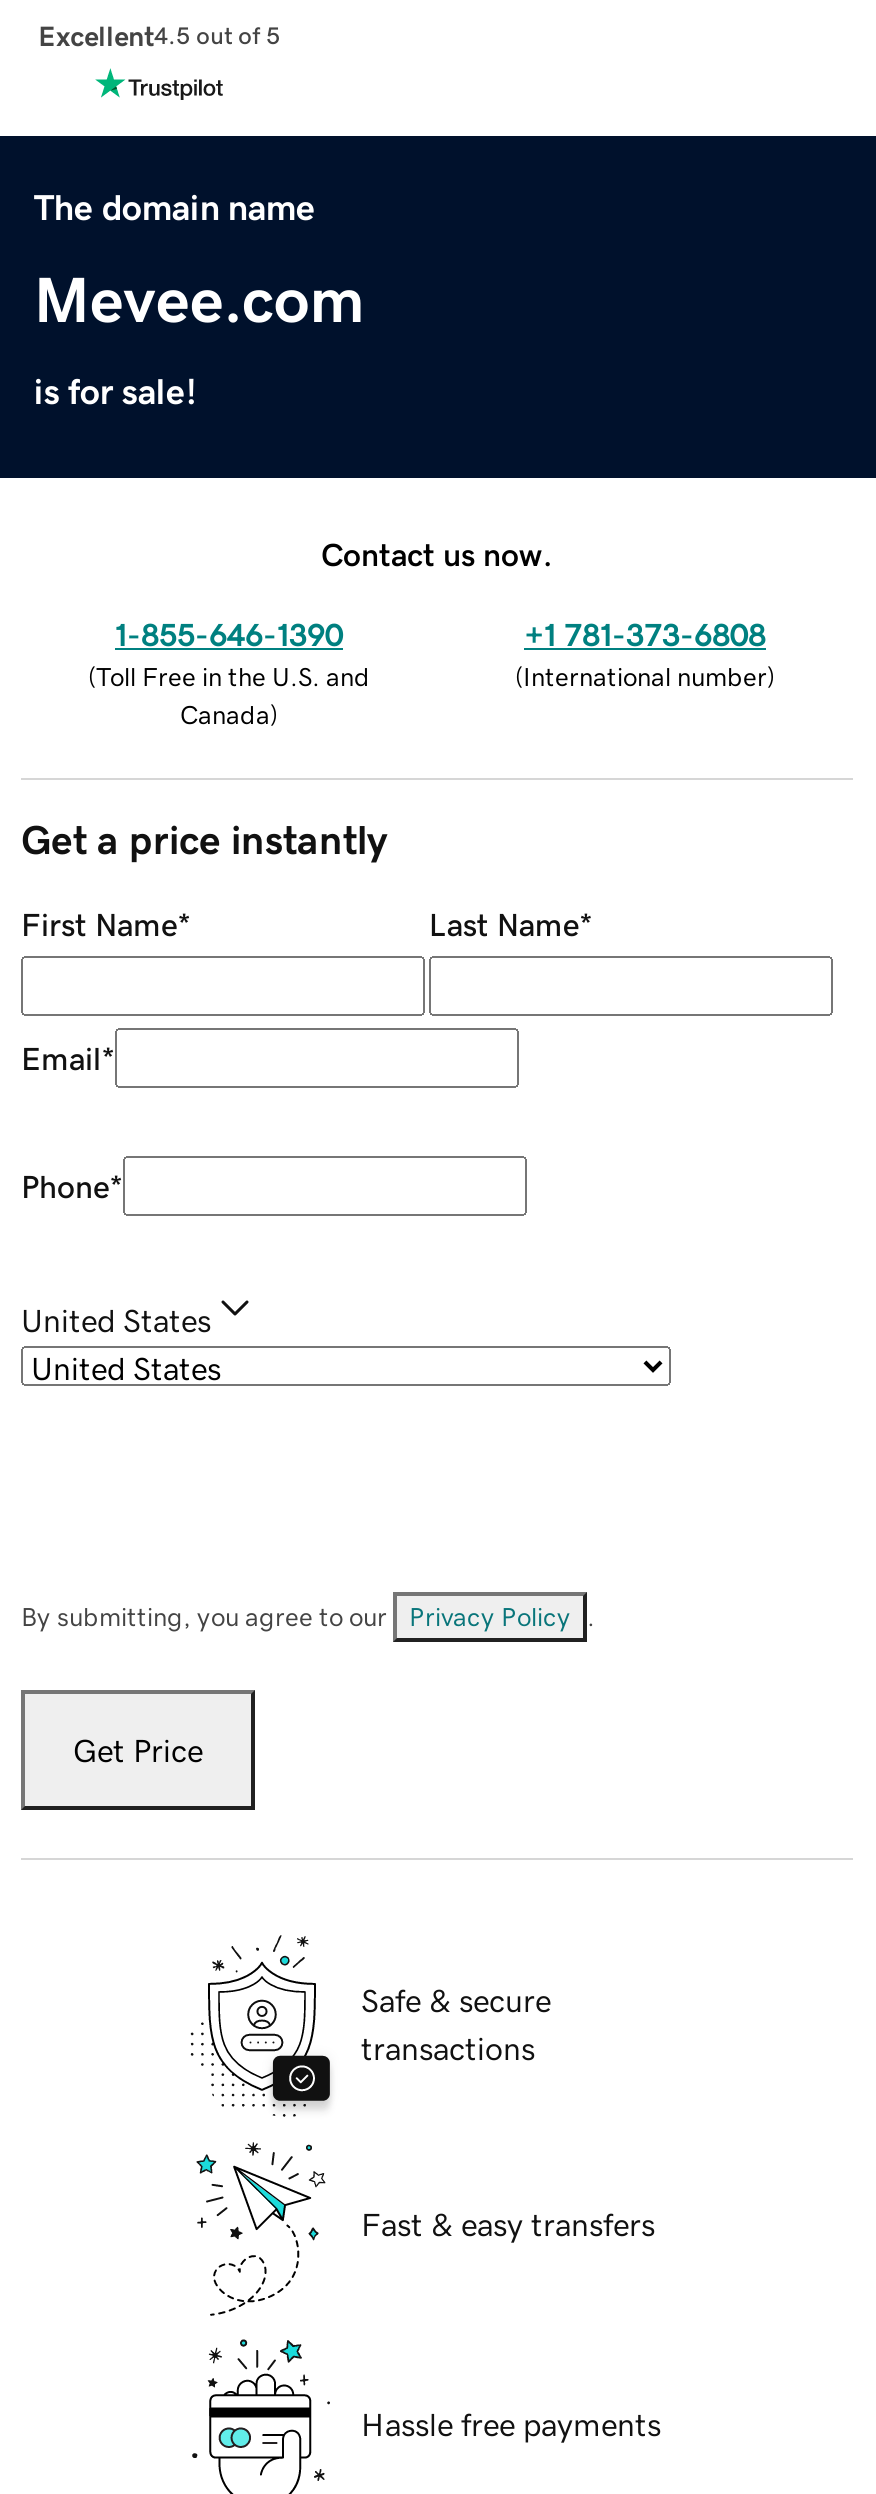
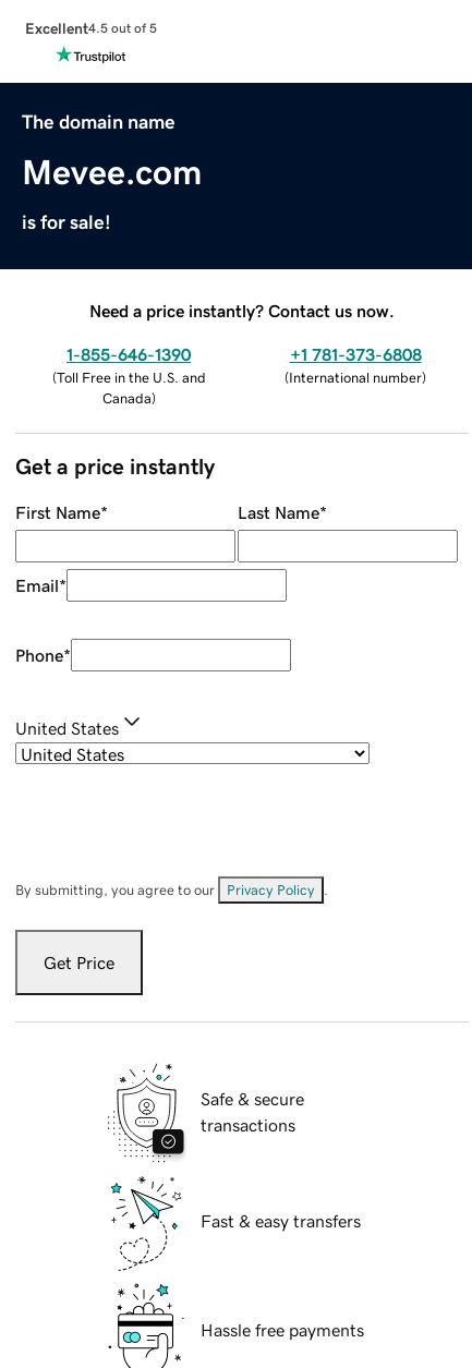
[321,537,553,569] Contact us now. -> [89,302,395,319] Need a price instantly? Contact us now.

